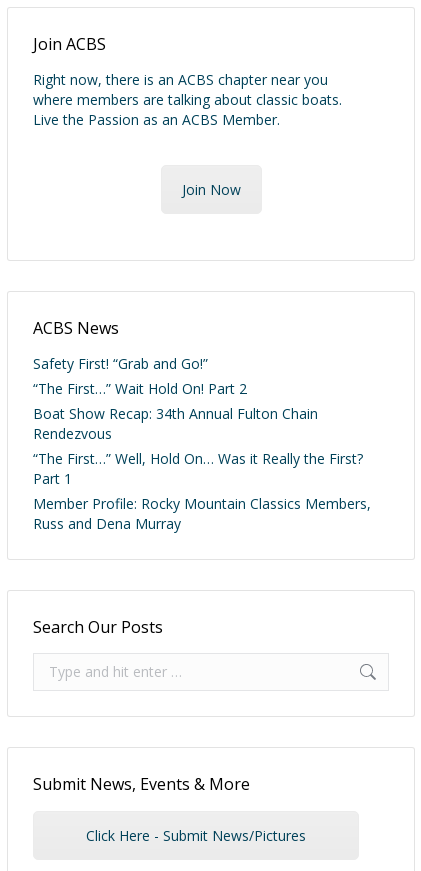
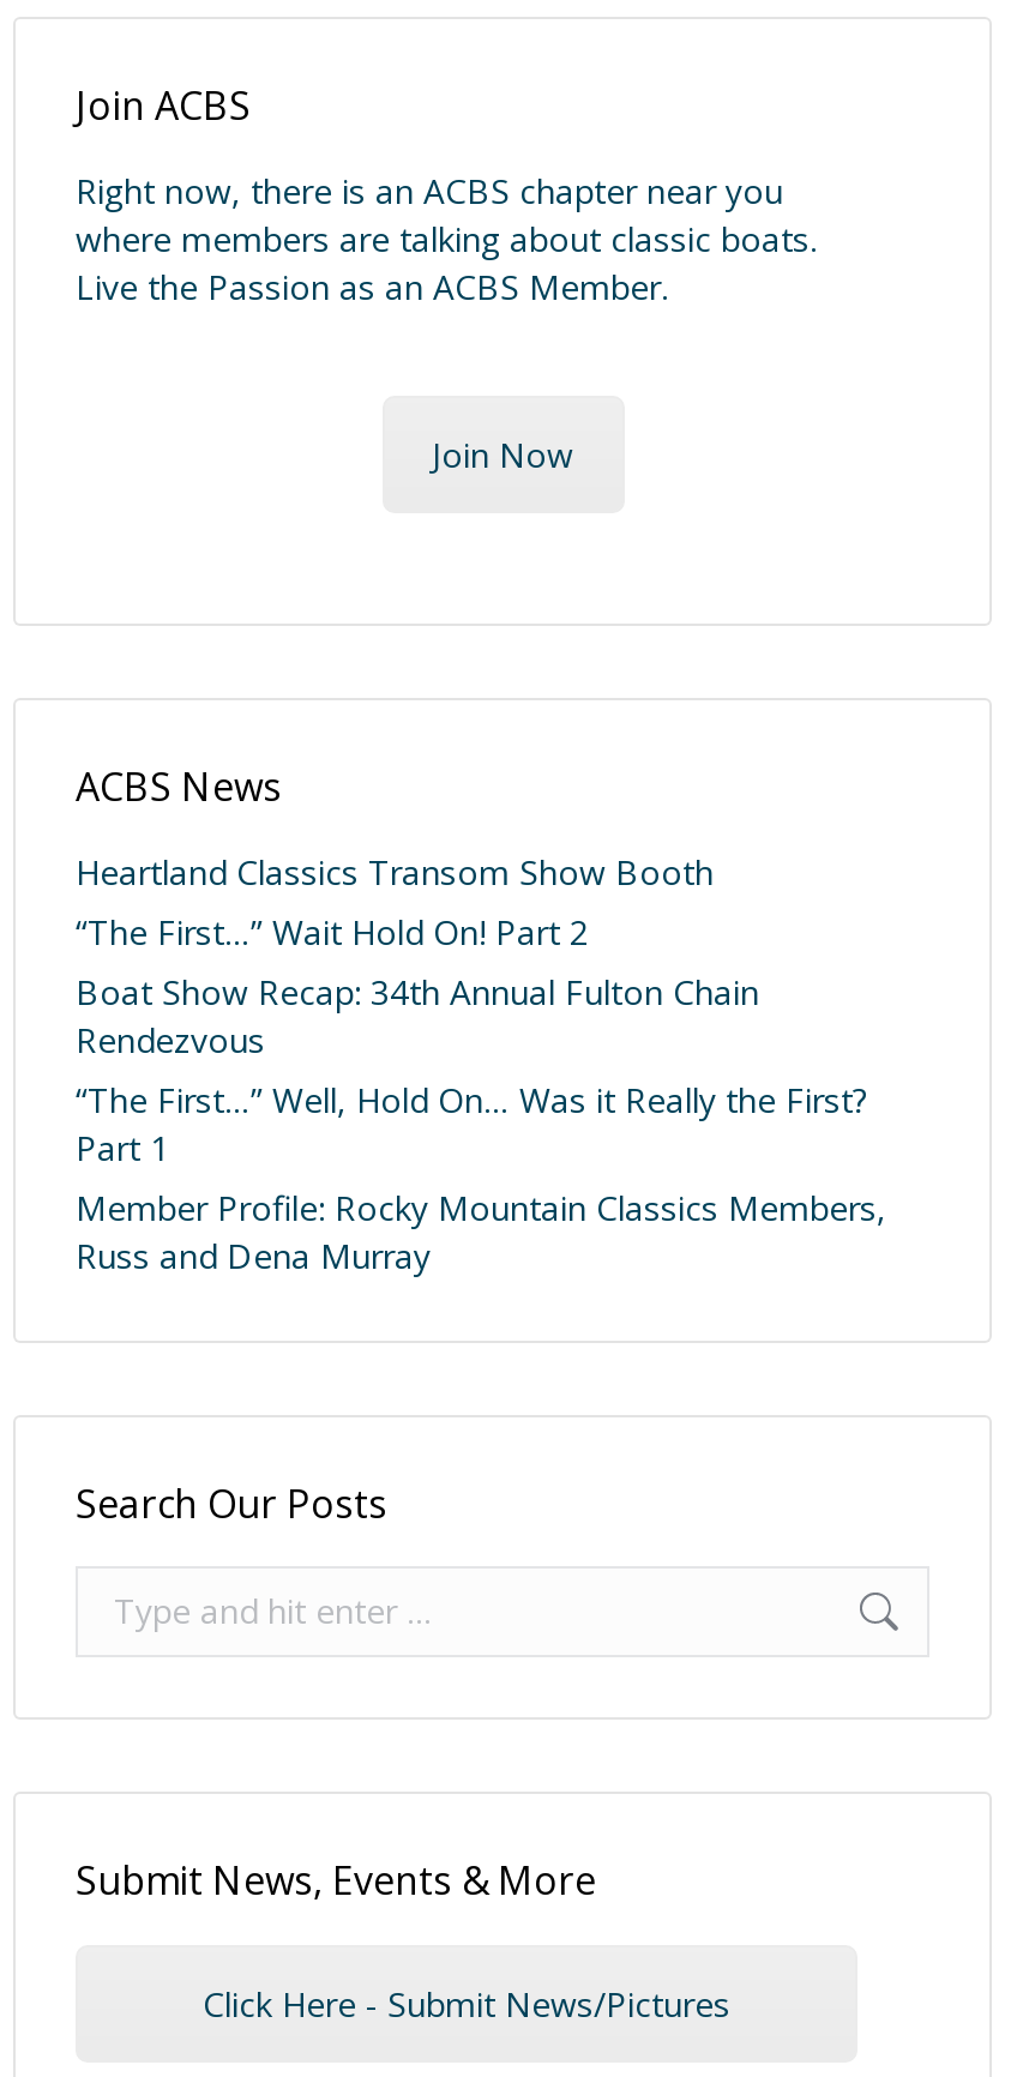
[33,354,208,373] Safety First! “Grab and Go!” -> [76,850,714,896] Heartland Classics Transom Show Booth

